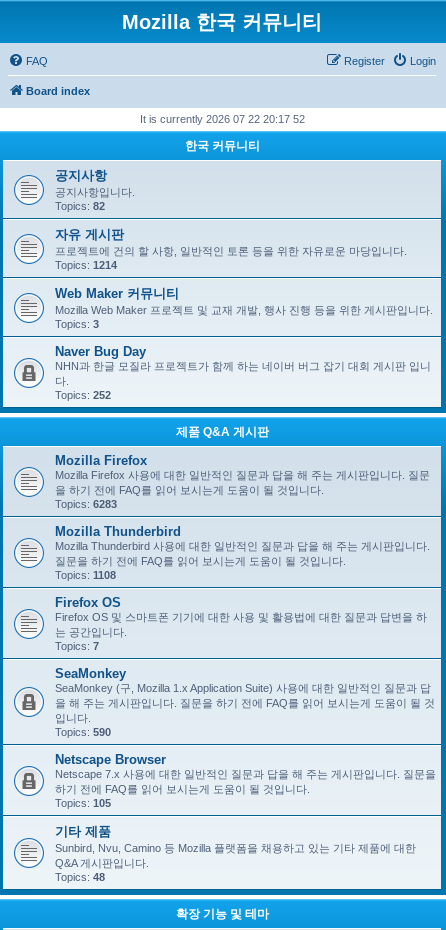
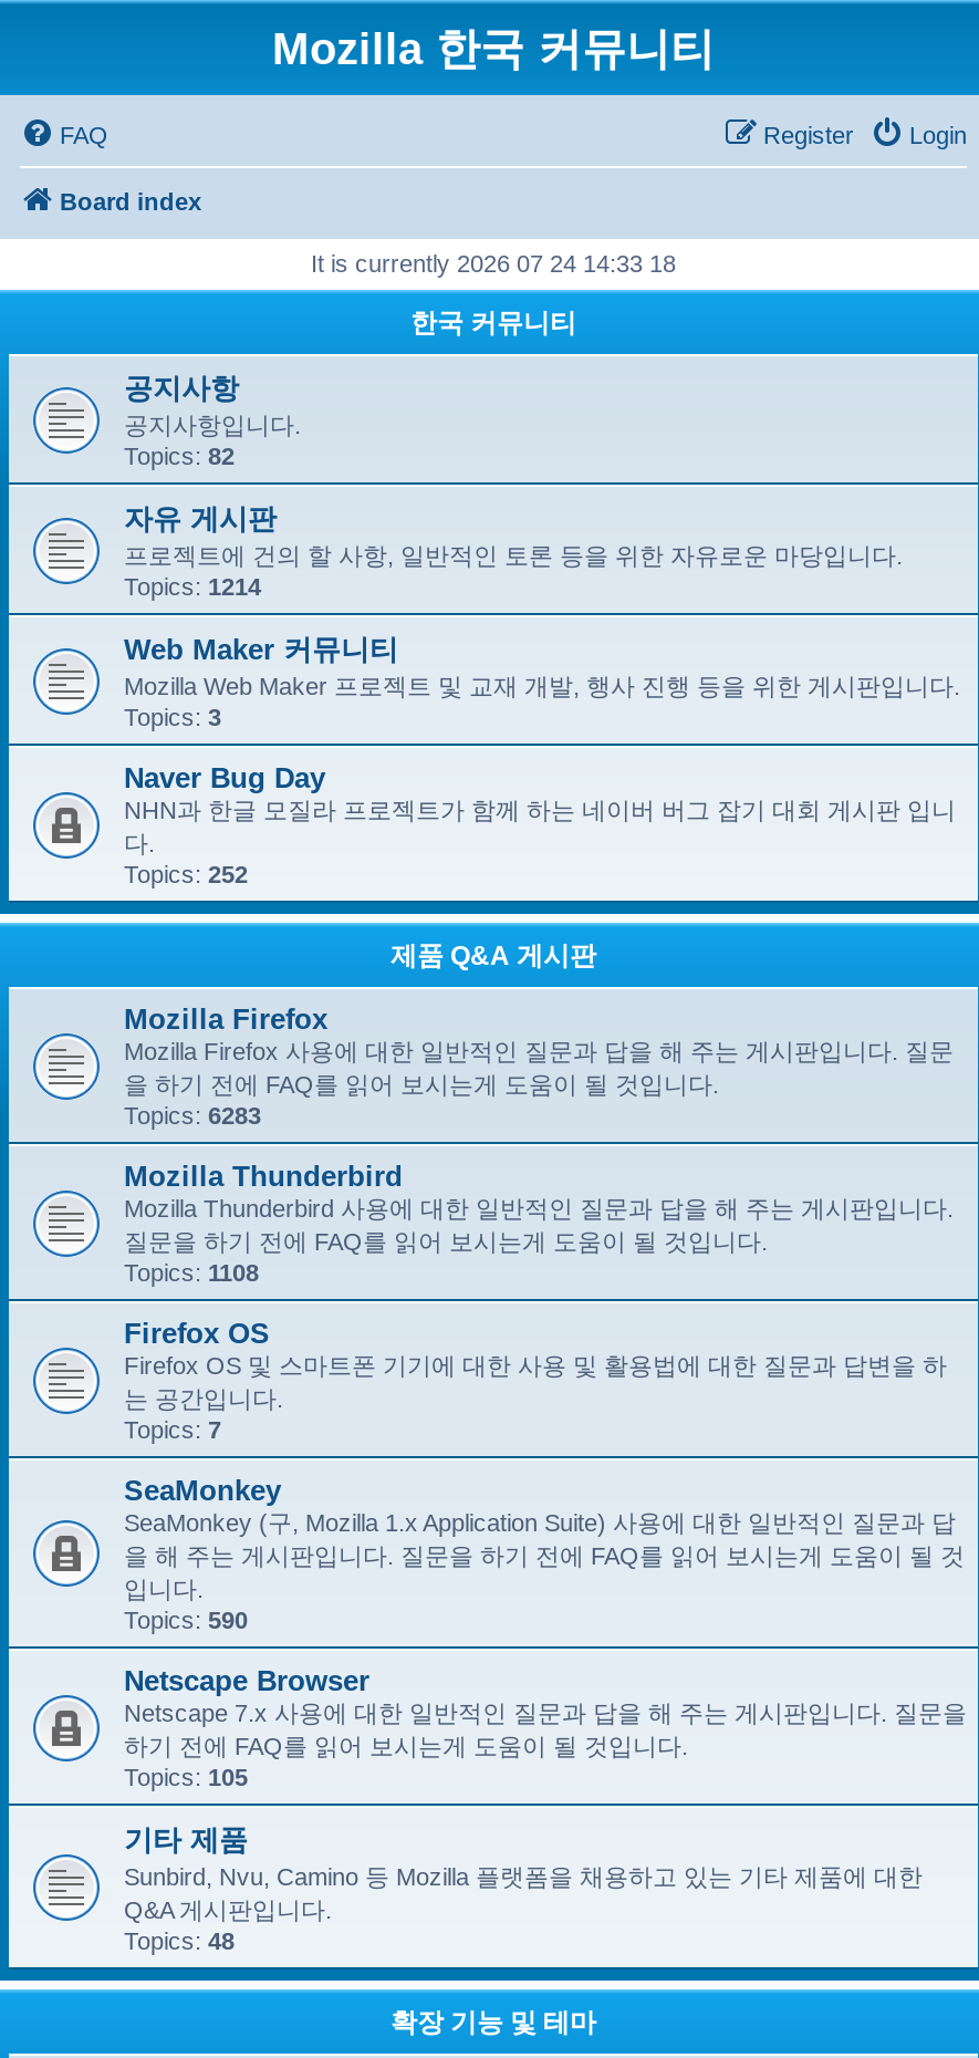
[139,113,304,125] It is currently 2026 07 22 20:17 52 -> [311,250,676,277] It is currently 2026 07 24 14:33 18

